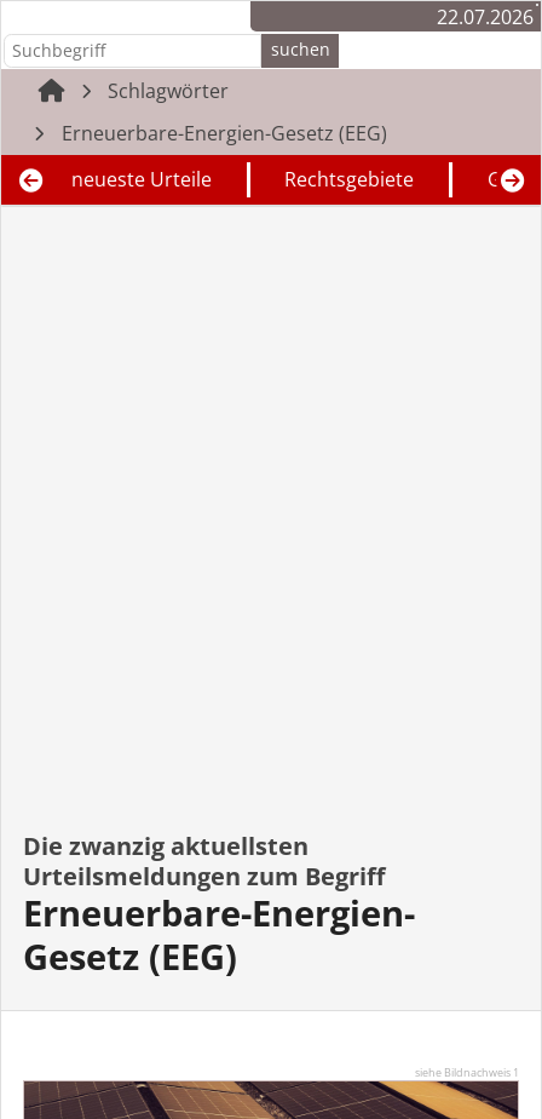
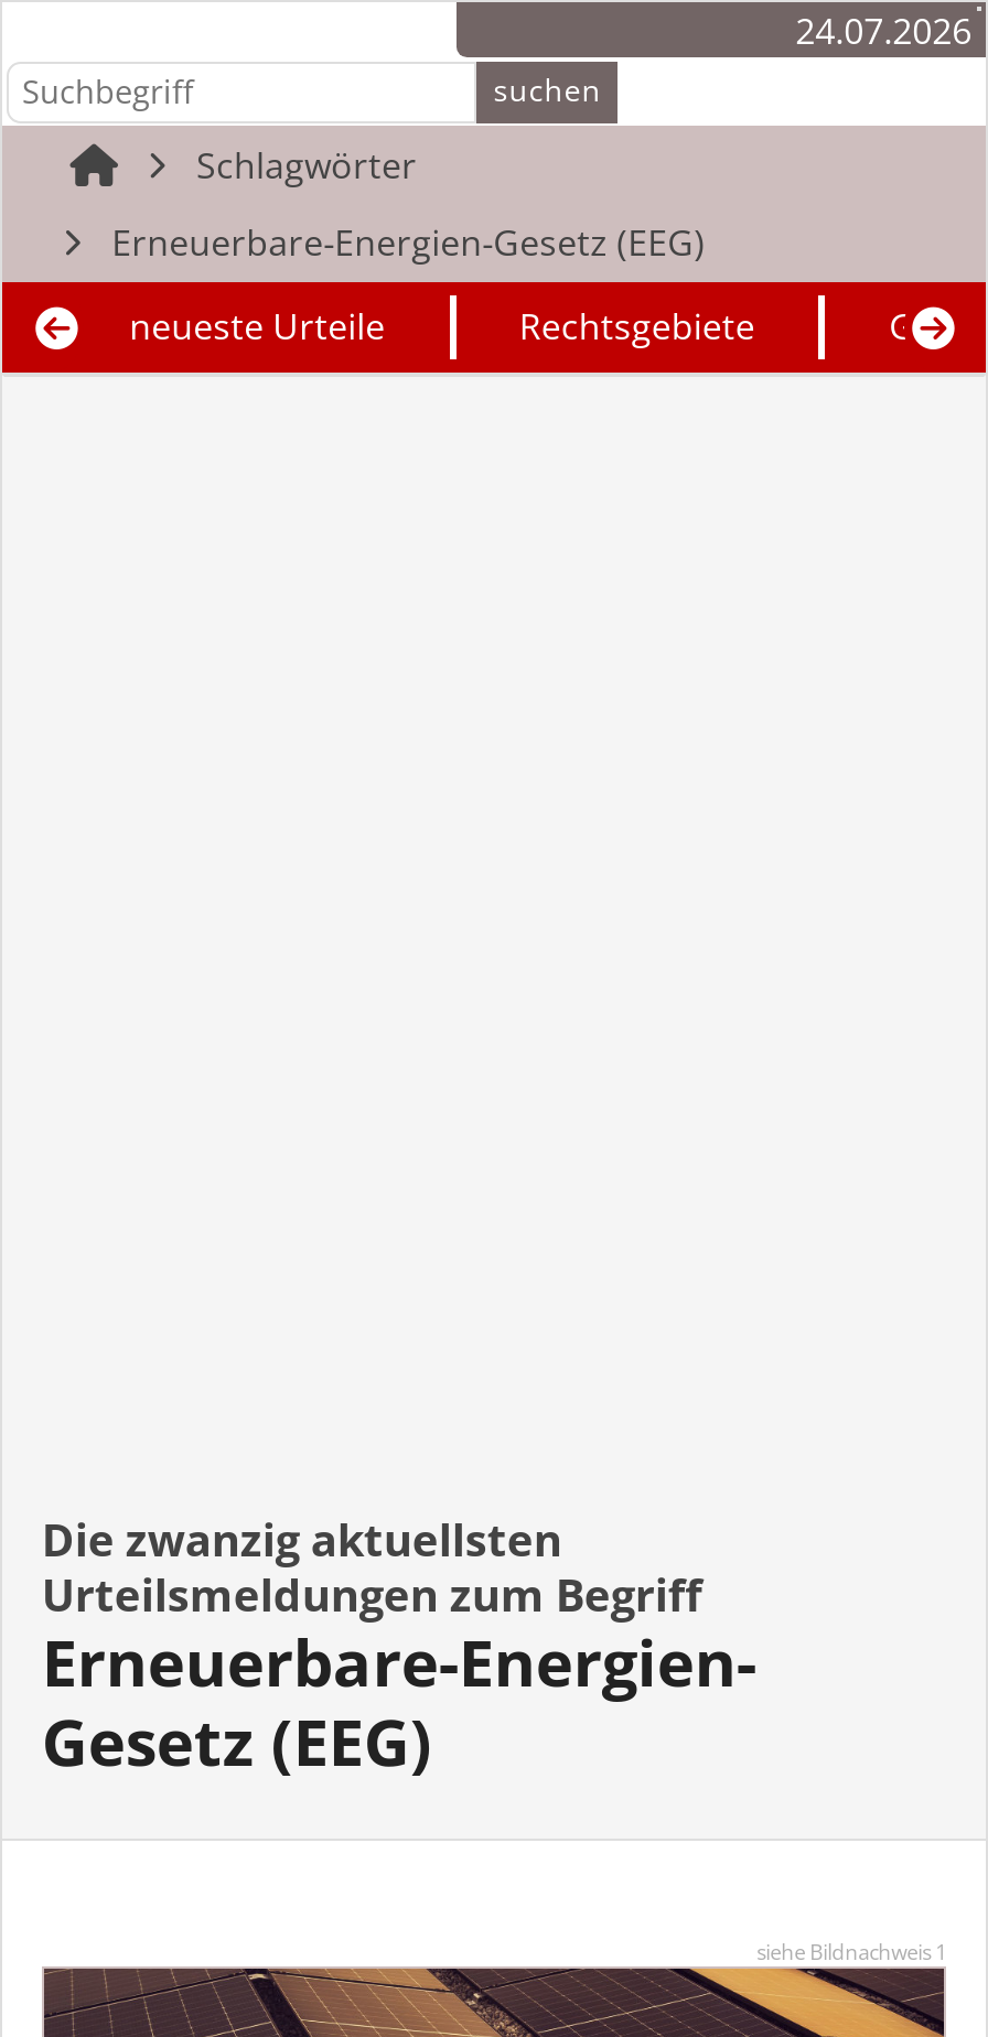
[436,3,533,30] 22.07.2026 -> [795,6,972,54] 24.07.2026

